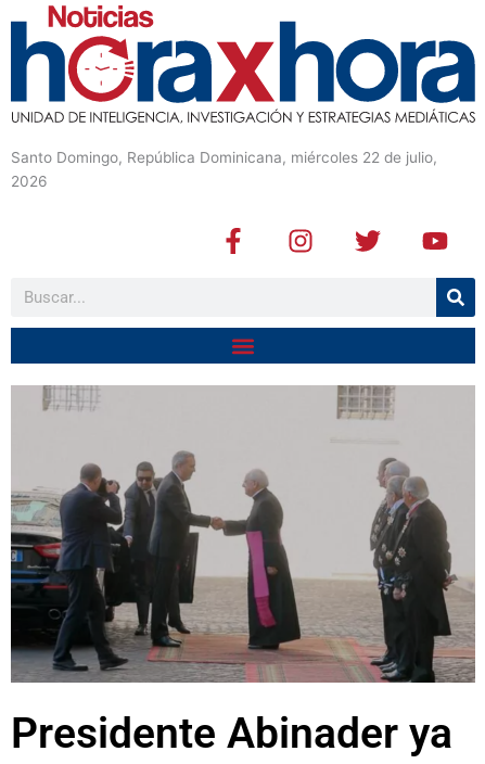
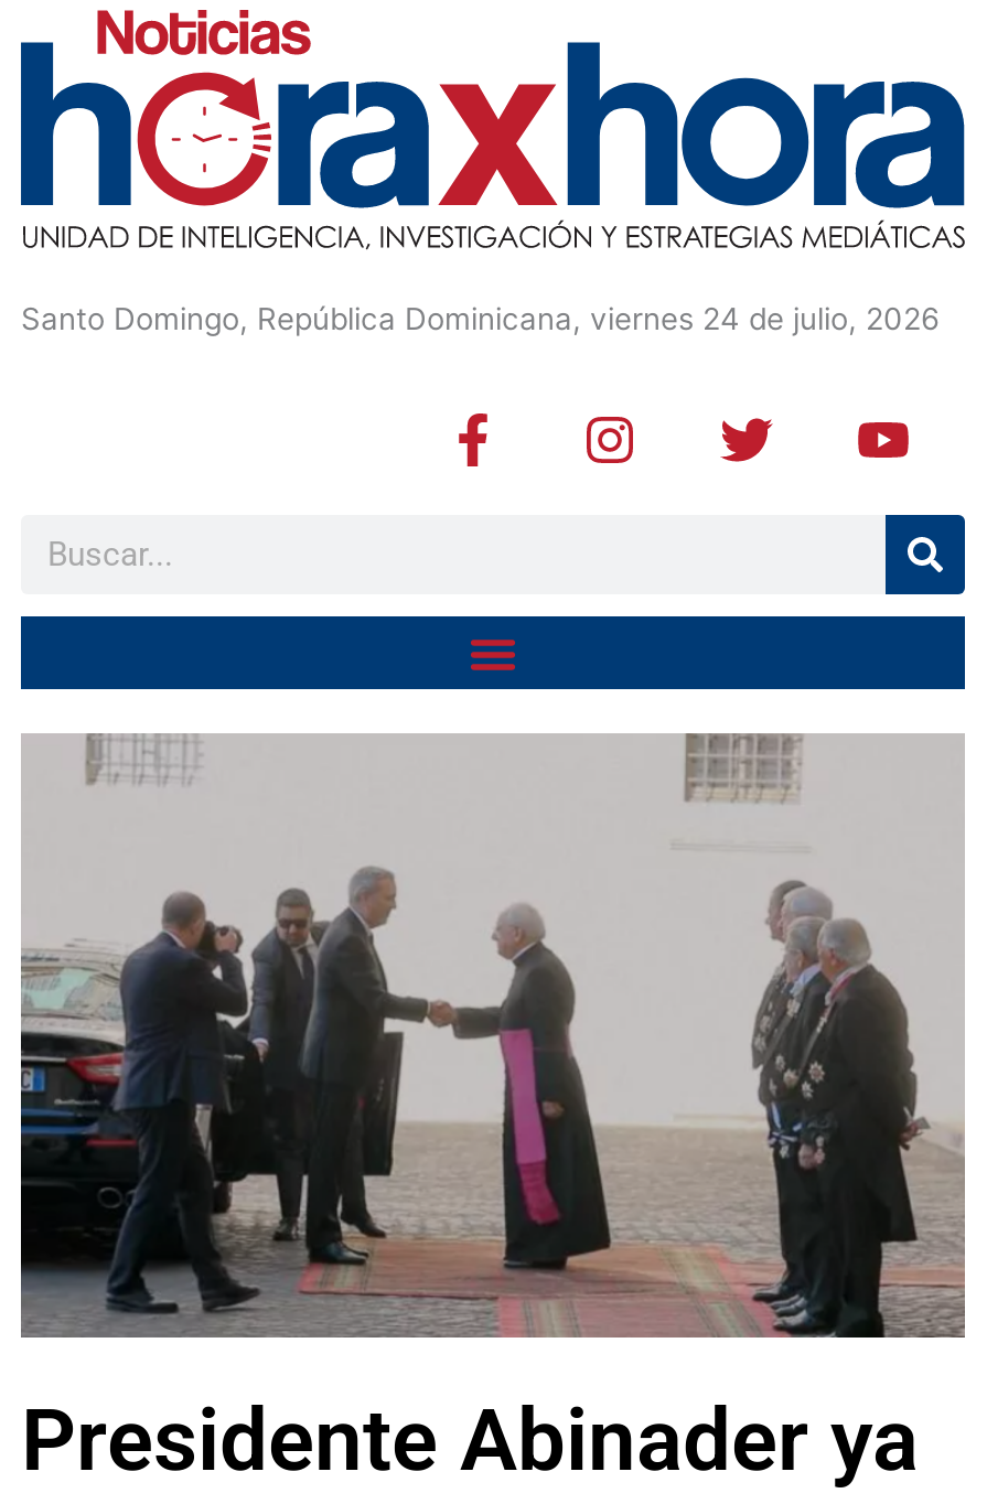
[11,149,437,190] Santo Domingo, República Dominicana, miércoles 22 de julio, | 2026 -> [21,301,941,337] Santo Domingo, República Dominicana, viernes 24 de julio, 2026

